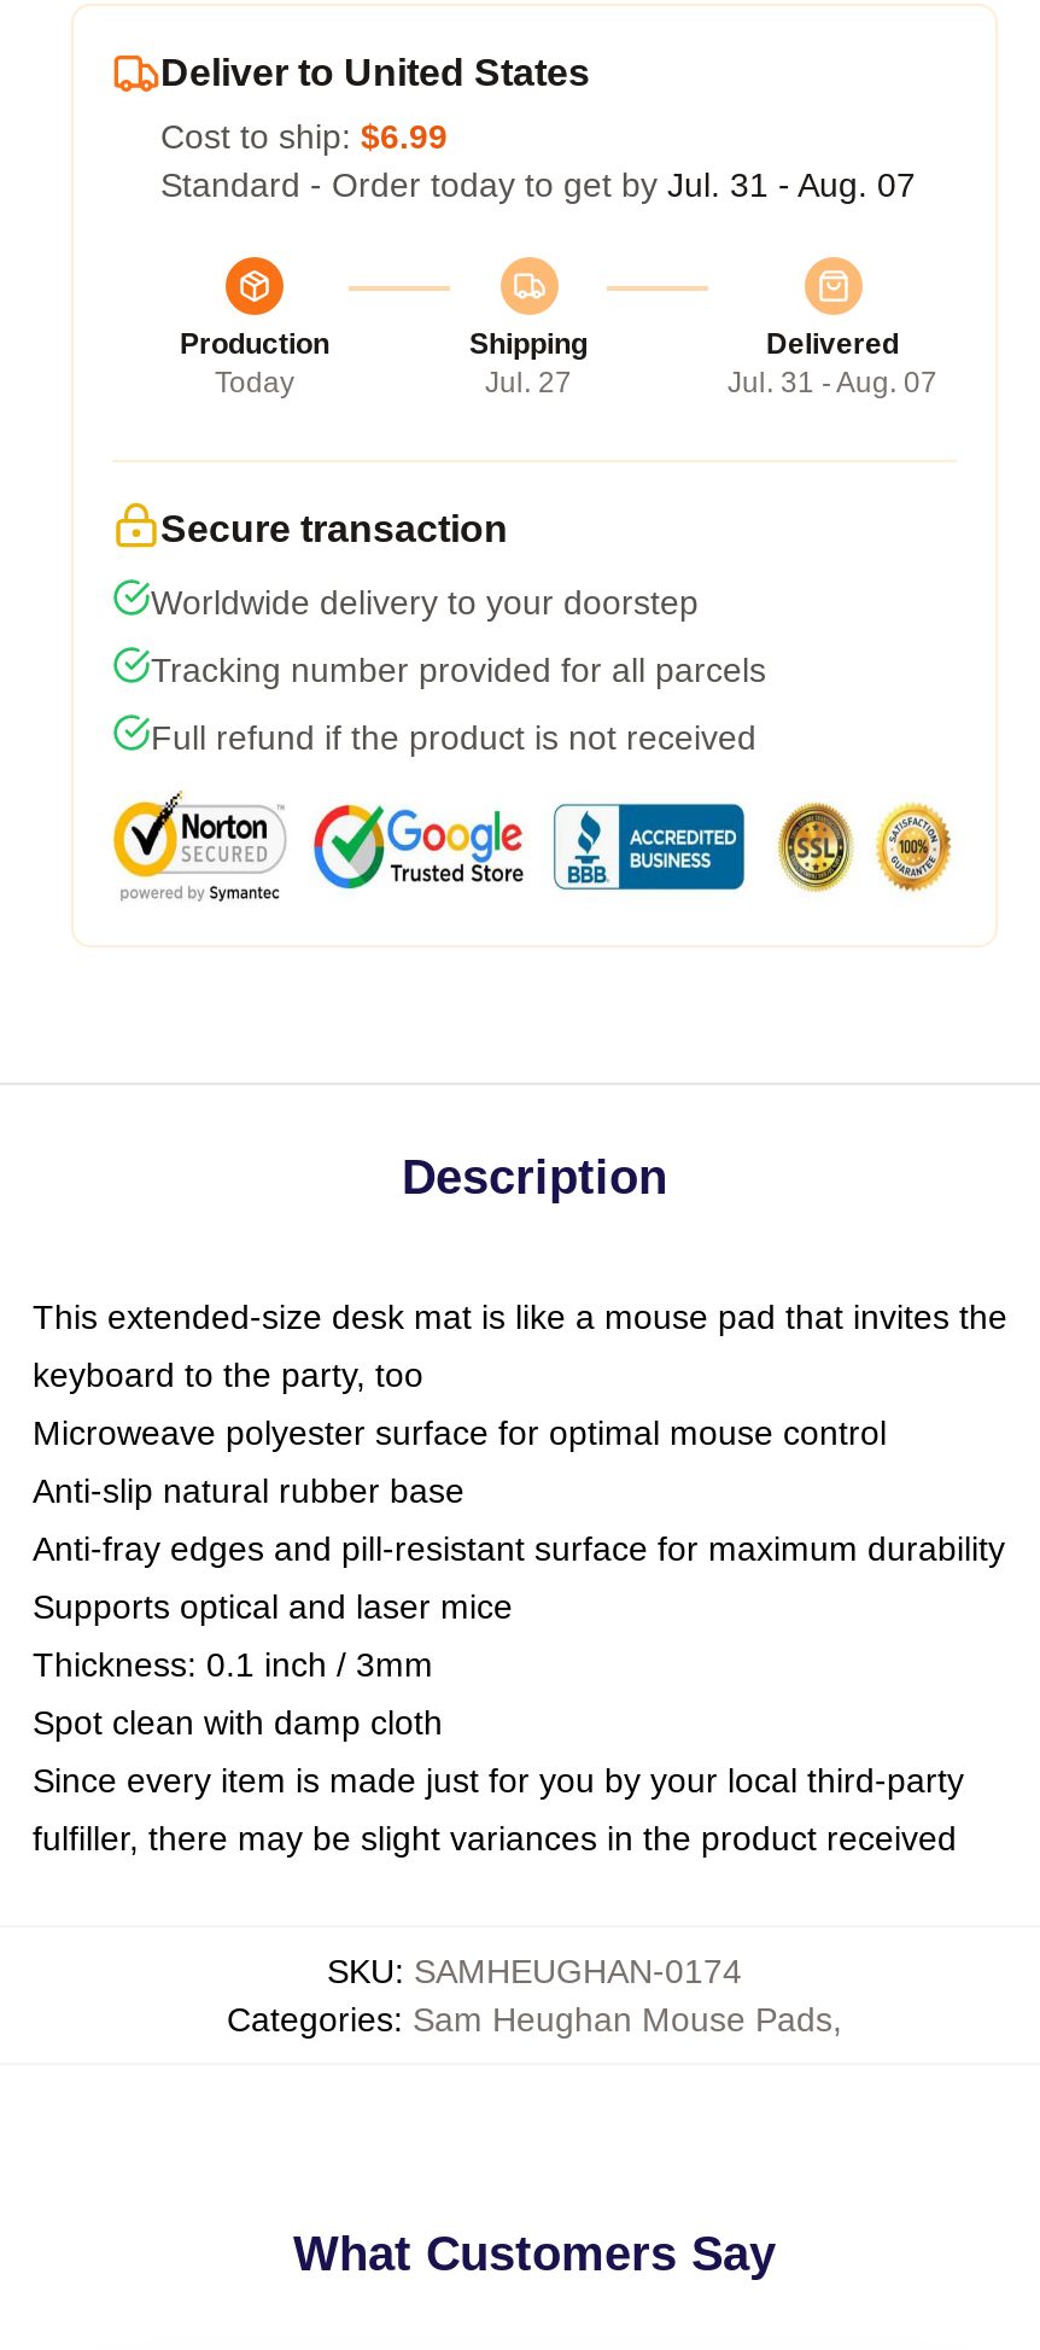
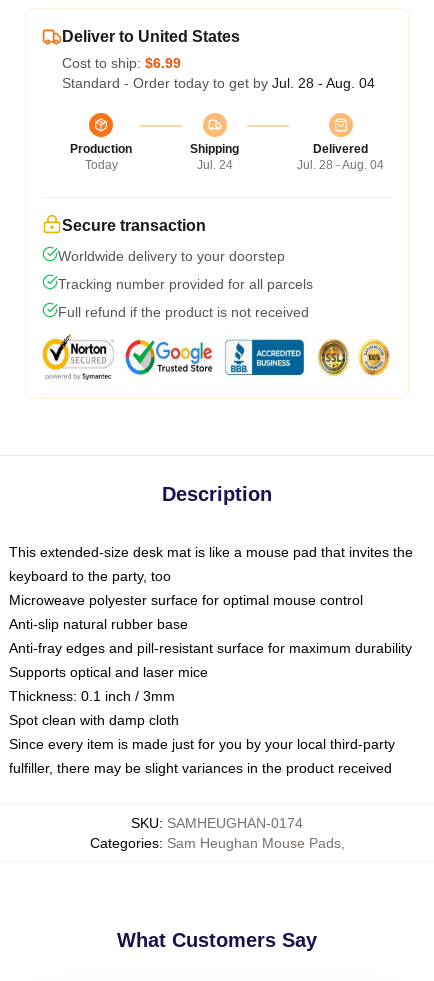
[160,165,916,203] Standard - Order today to get by Jul. 31 - Aug. 07 -> [62,75,375,91] Standard - Order today to get by Jul. 28 - Aug. 04
[485,365,572,399] Jul. 27 -> [196,158,232,172] Jul. 24
[728,365,937,399] Jul. 31 - Aug. 07 -> [297,158,384,172] Jul. 28 - Aug. 04

